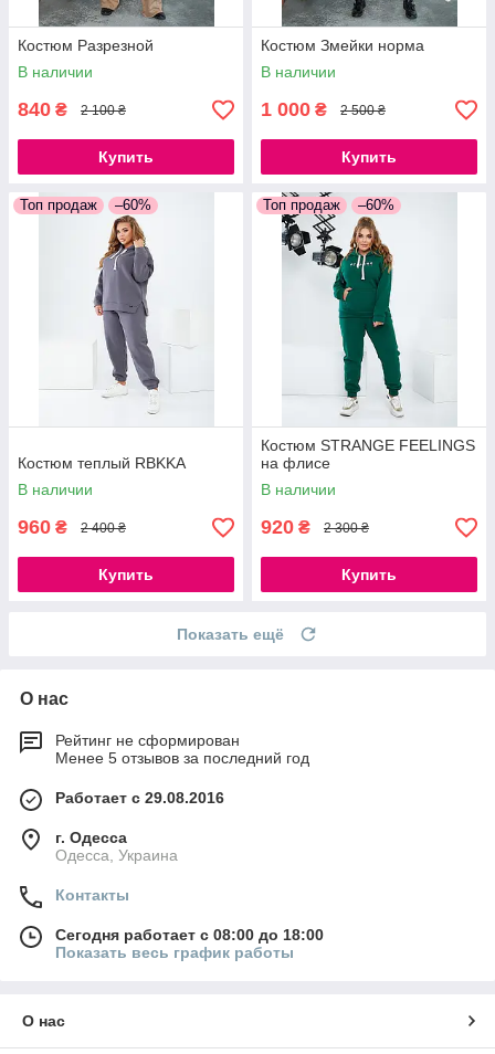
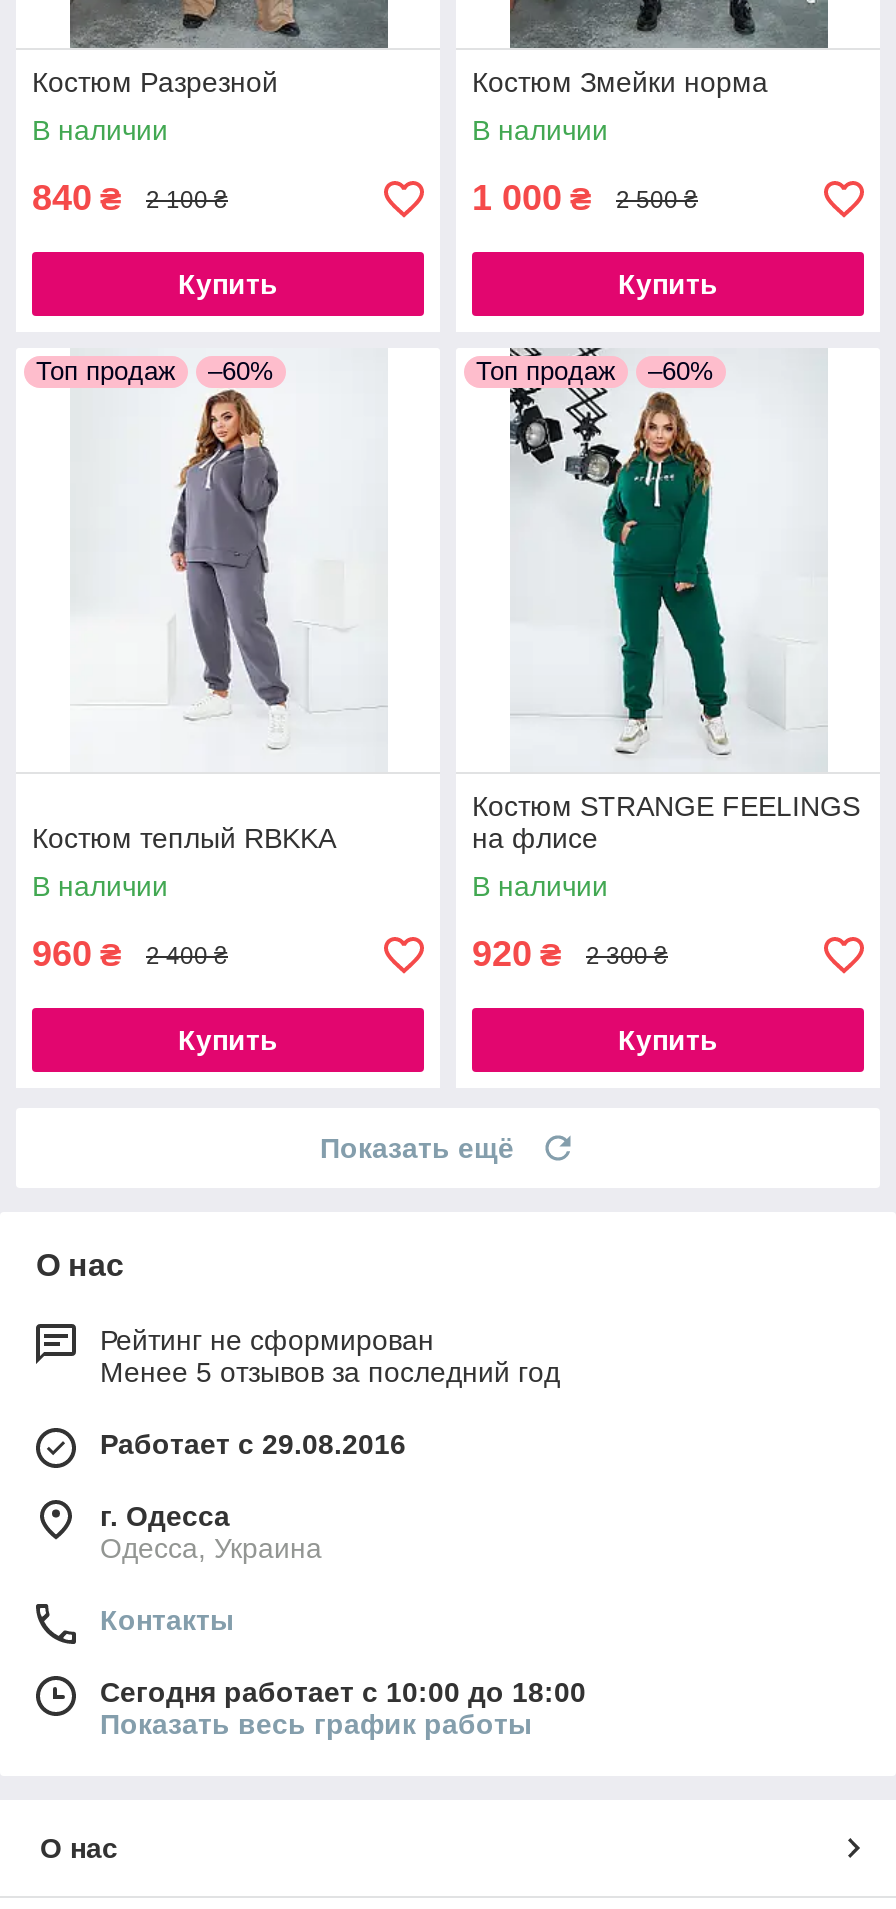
[55,926,324,944] Сегодня работает с 08:00 до 18:00 -> [100,1677,586,1709] Сегодня работает с 10:00 до 18:00

